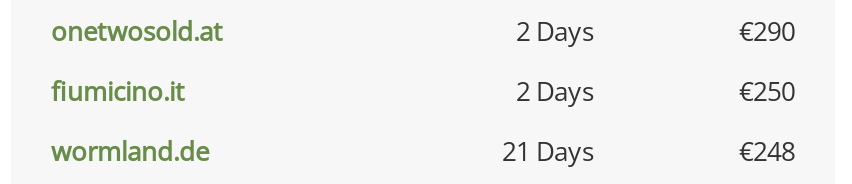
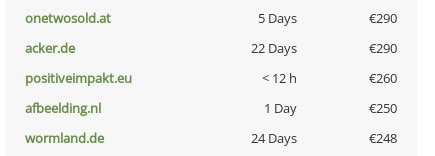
[516,13,594,49] 2 Days -> [257,9,296,27] 5 Days
[51,73,594,109] fiumicino.it | 2 Days -> [25,39,397,117] acker.de | 22 Days | €290 | positiveimpakt.eu | < 12 h | €260 | afbeelding.nl | 1 Day
[502,133,594,169] 21 Days -> [250,129,296,147] 24 Days

